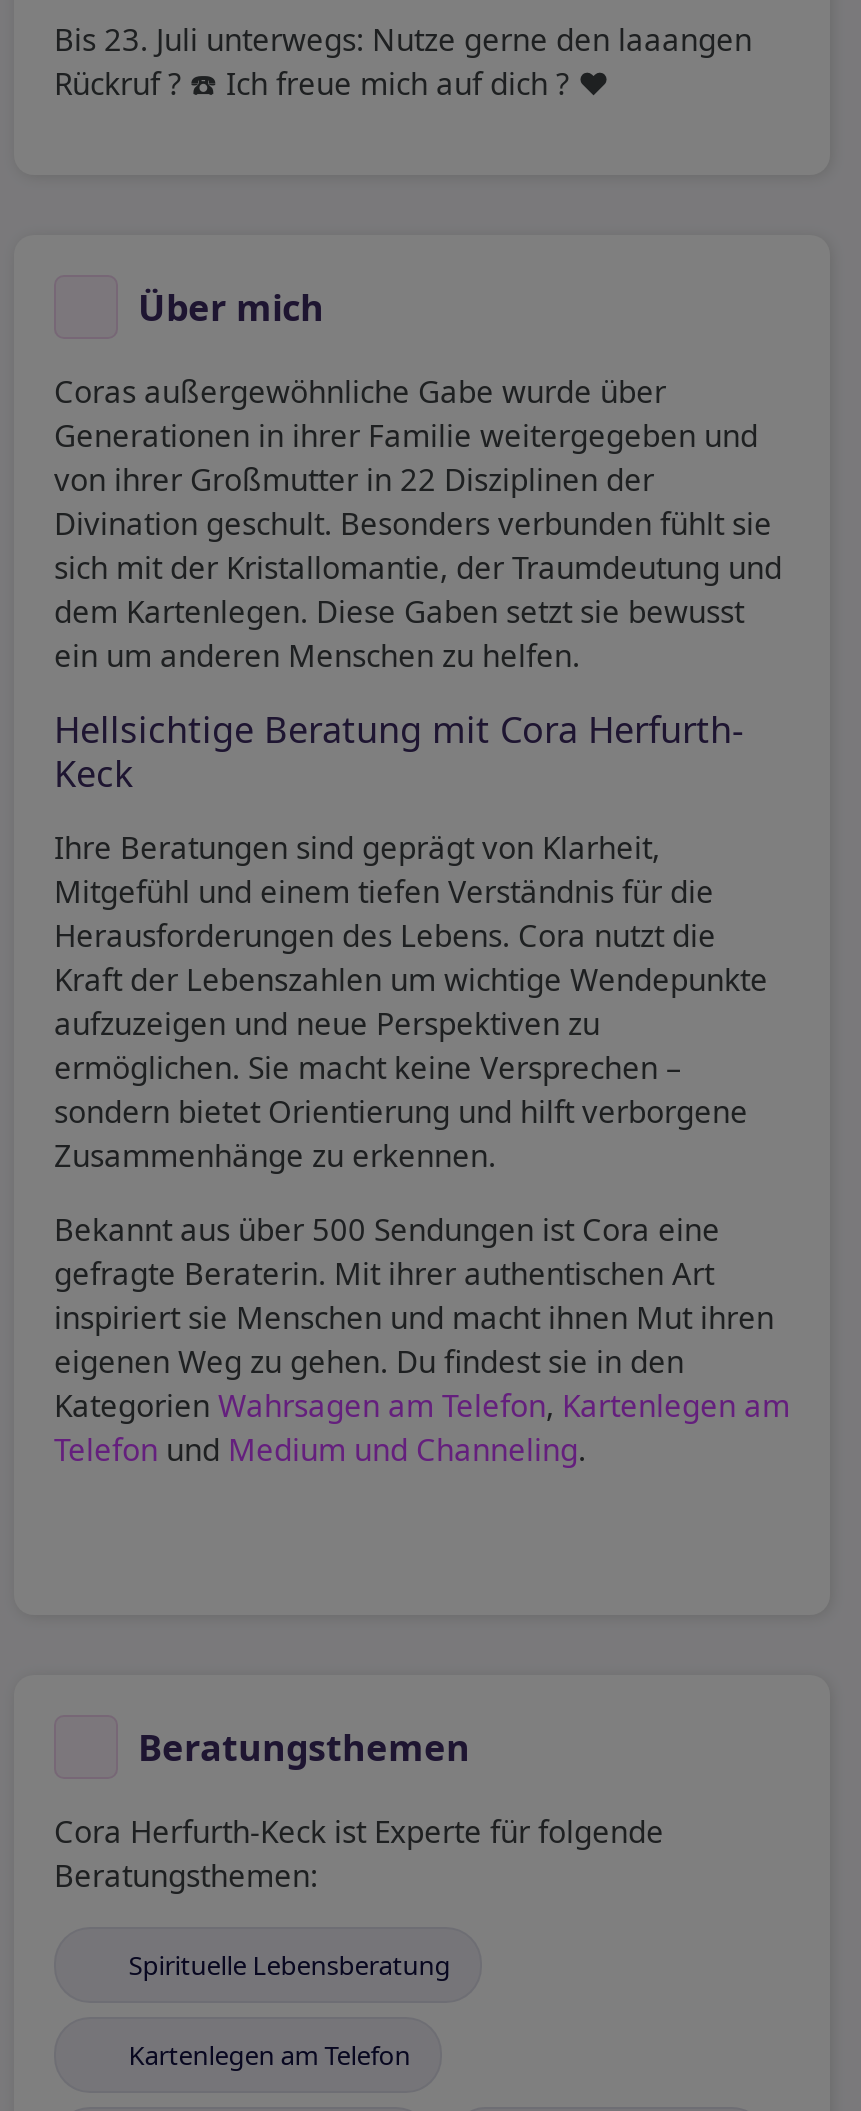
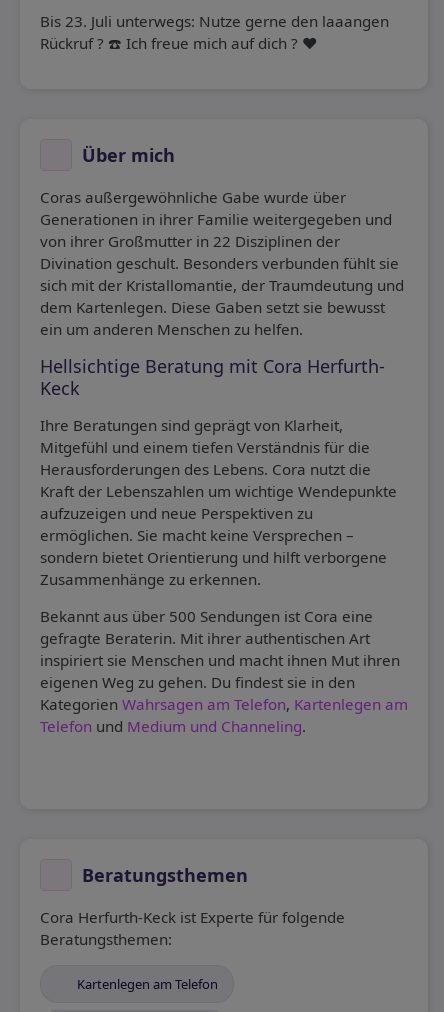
[128,1947,450,1983] Spirituelle Lebensberatung -> none

